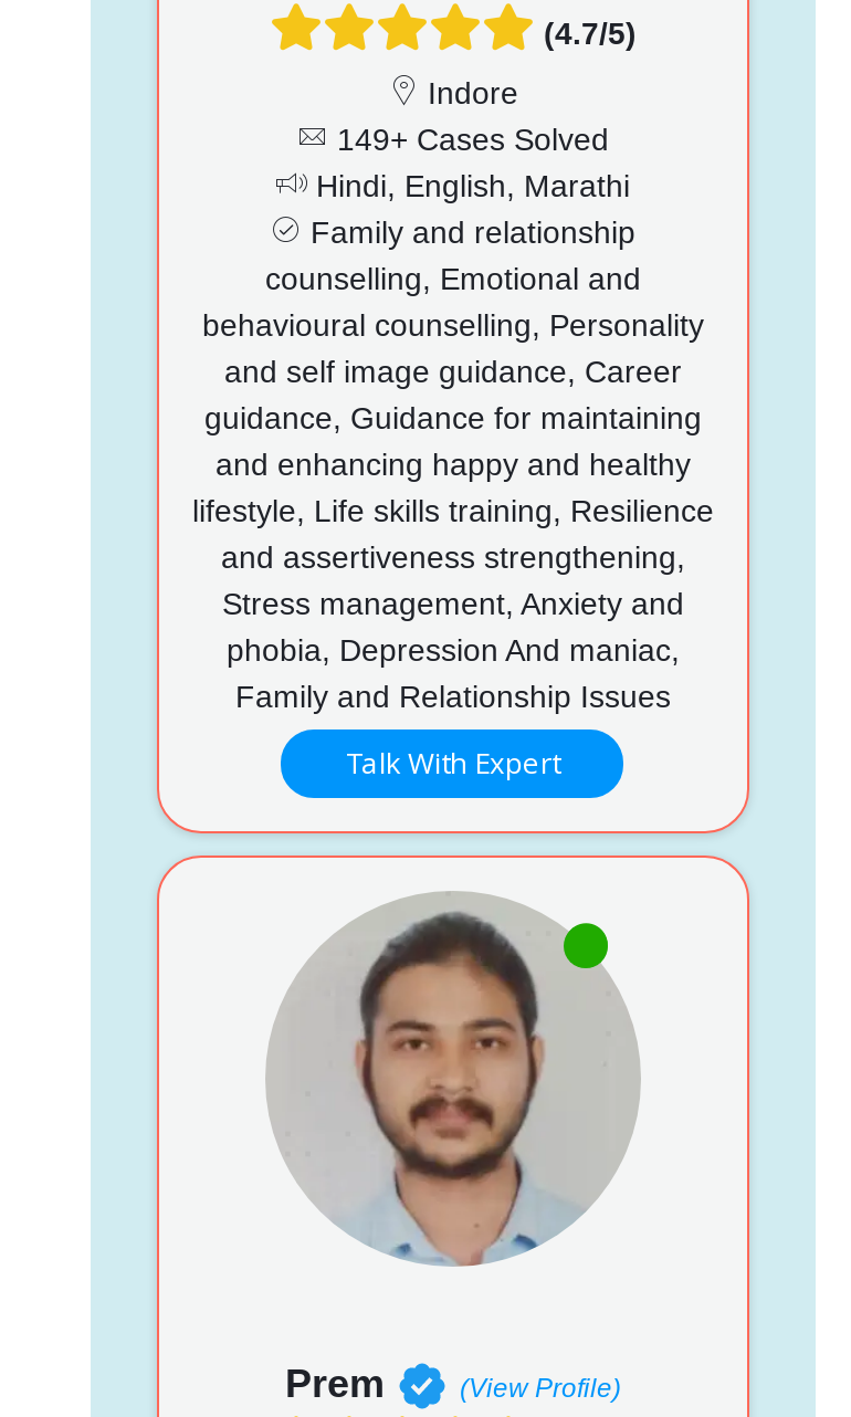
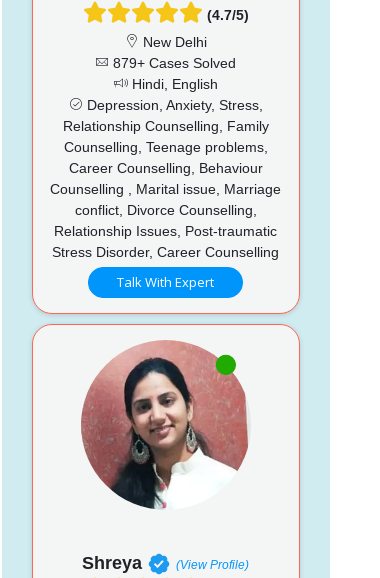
[192,75,714,714] Indore | 149+ Cases Solved | Hindi, English, Marathi | Family and relationship | counselling, Emotional and | behavioural counselling, Personality | and self image guidance, Career | guidance, Guidance for maintaining | and enhancing happy and healthy | lifestyle, Life skills training, Resilience | and assertiveness strengthening, | Stress management, Anxiety and | phobia, Depression And maniac, | Family and Relationship Issues -> [50,34,281,260] New Delhi | 879+ Cases Solved | Hindi, English | Depression, Anxiety, Stress, | Relationship Counselling, Family | Counselling, Teenage problems, | Career Counselling, Behaviour | Counselling , Marital issue, Marriage | conflict, Divorce Counselling, | Relationship Issues, Post-traumatic | Stress Disorder, Career Counselling
[267,893,639,1269] [image] -> [81,341,249,509] [image]
[285,1361,385,1406] Prem -> [82,553,142,573] Shreya

